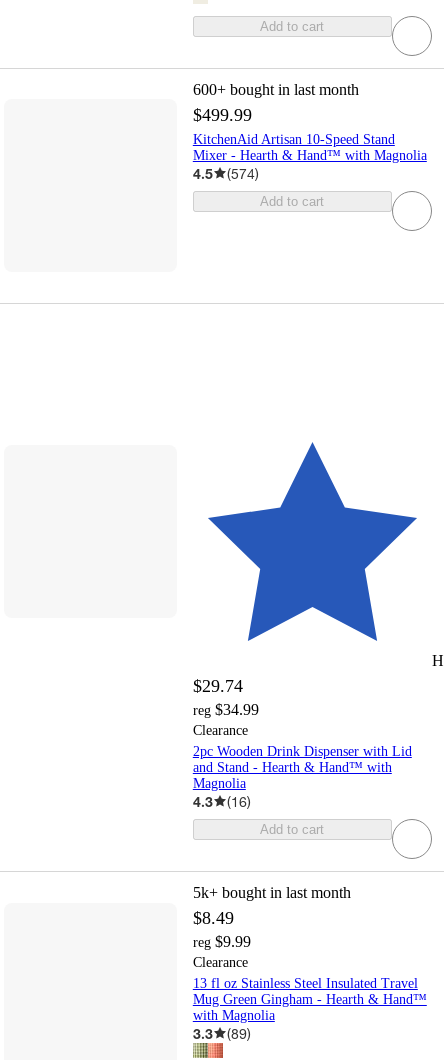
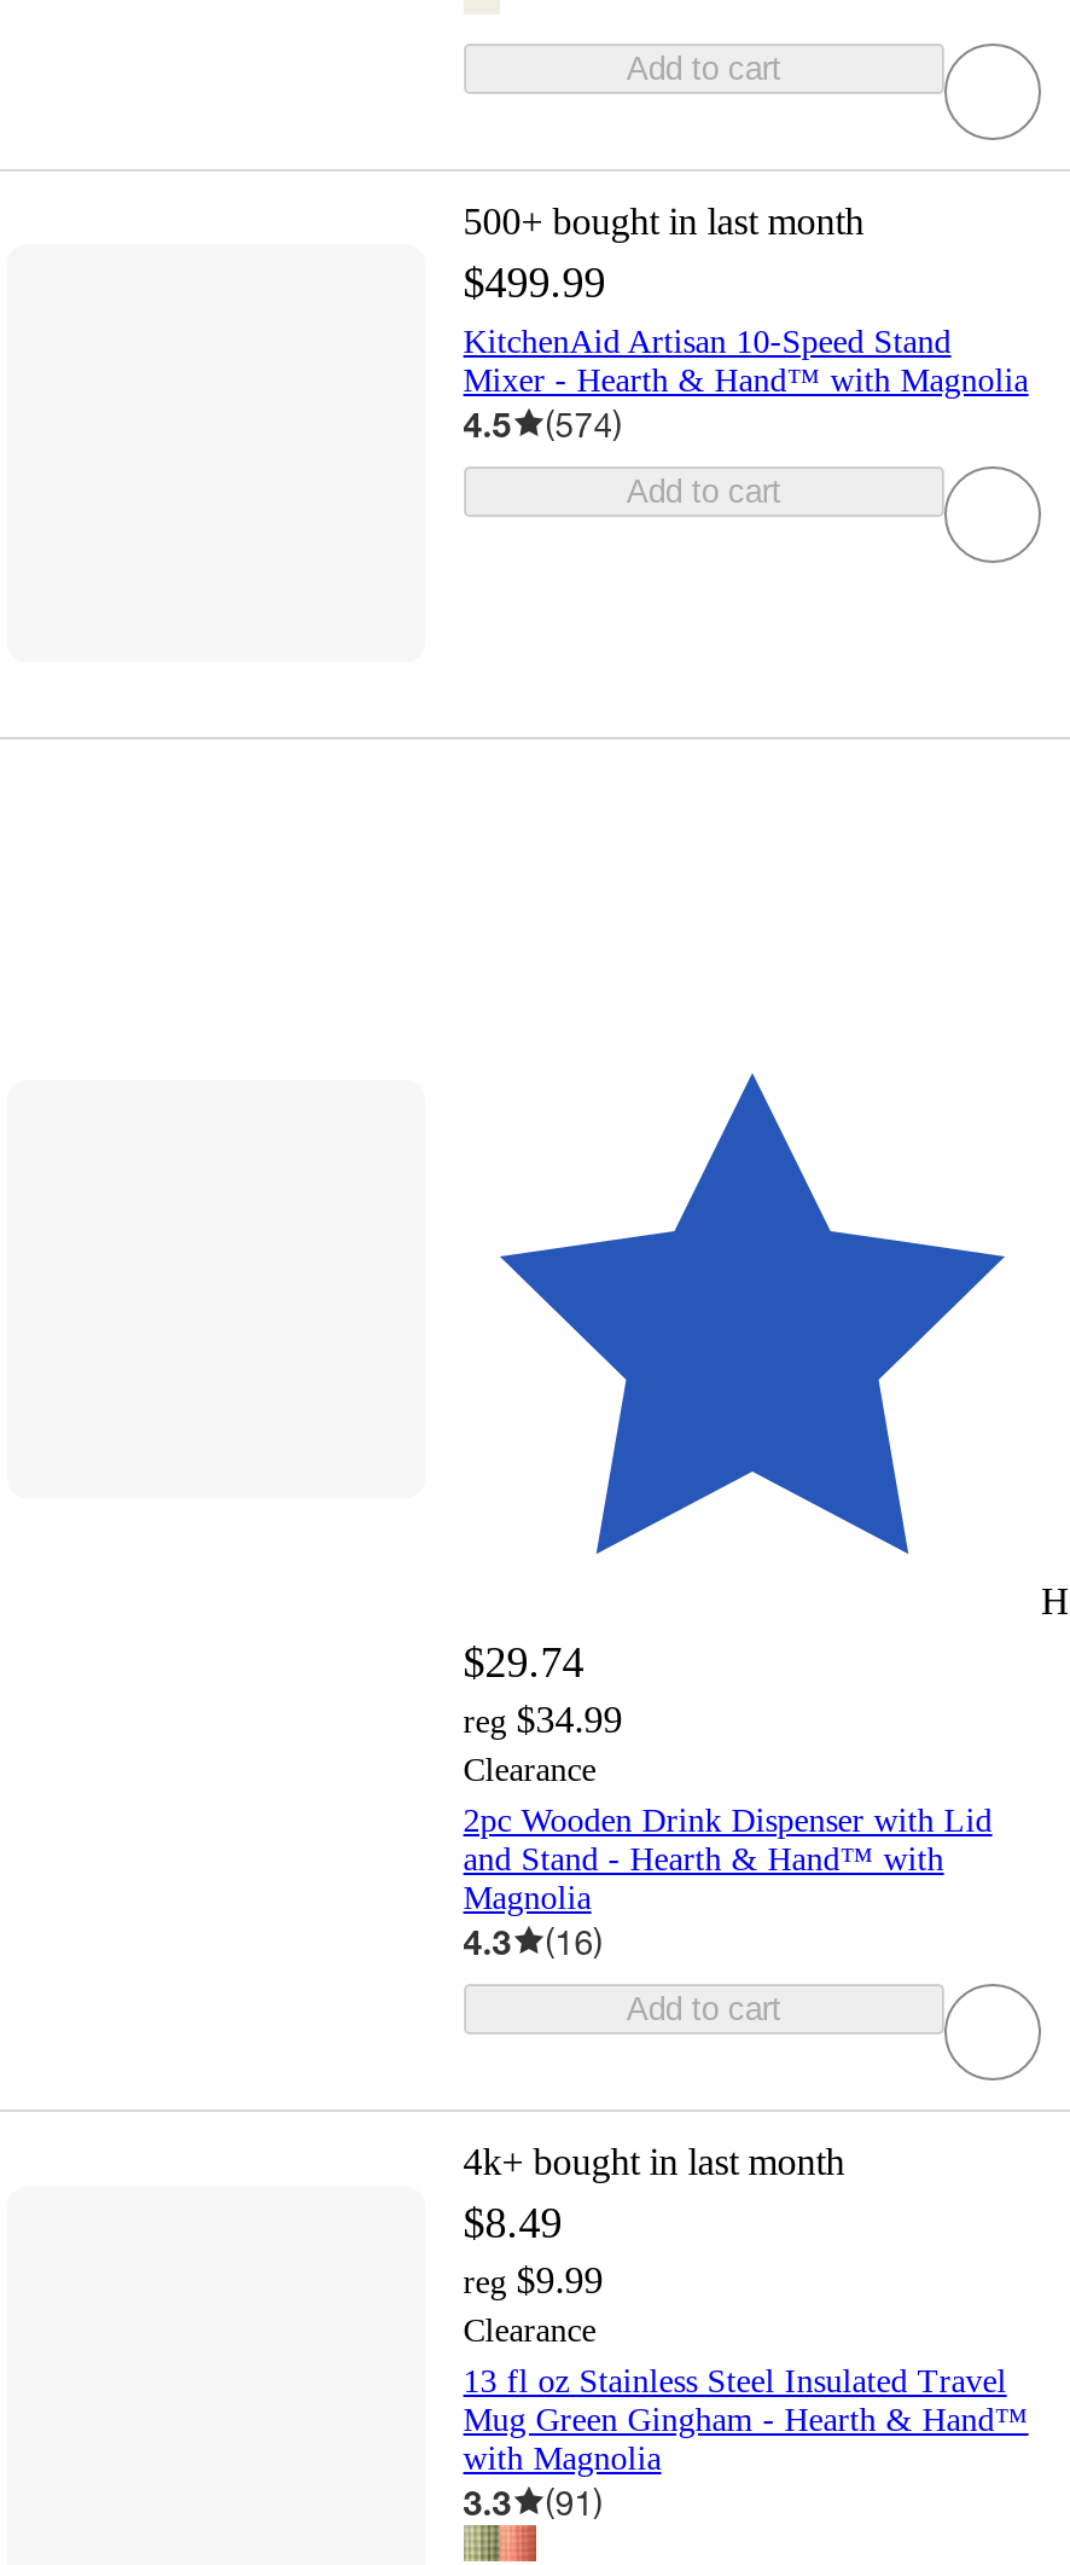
[193,80,359,97] 600+ bought in last month -> [463,199,864,240] 500+ bought in last month
[193,884,351,901] 5k+ bought in last month -> [463,2141,845,2182] 4k+ bought in last month
[193,1025,251,1042] 3.3 (89) -> [463,2482,603,2523] 3.3 (91)

